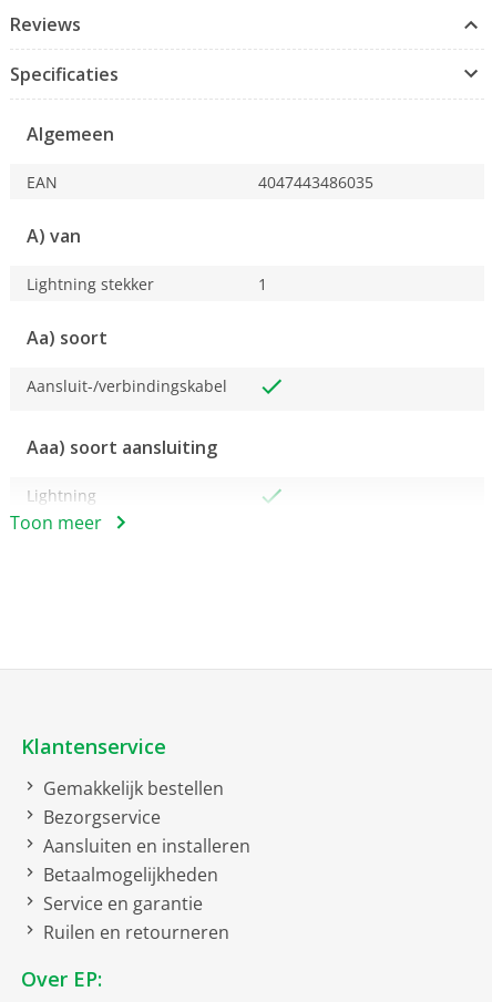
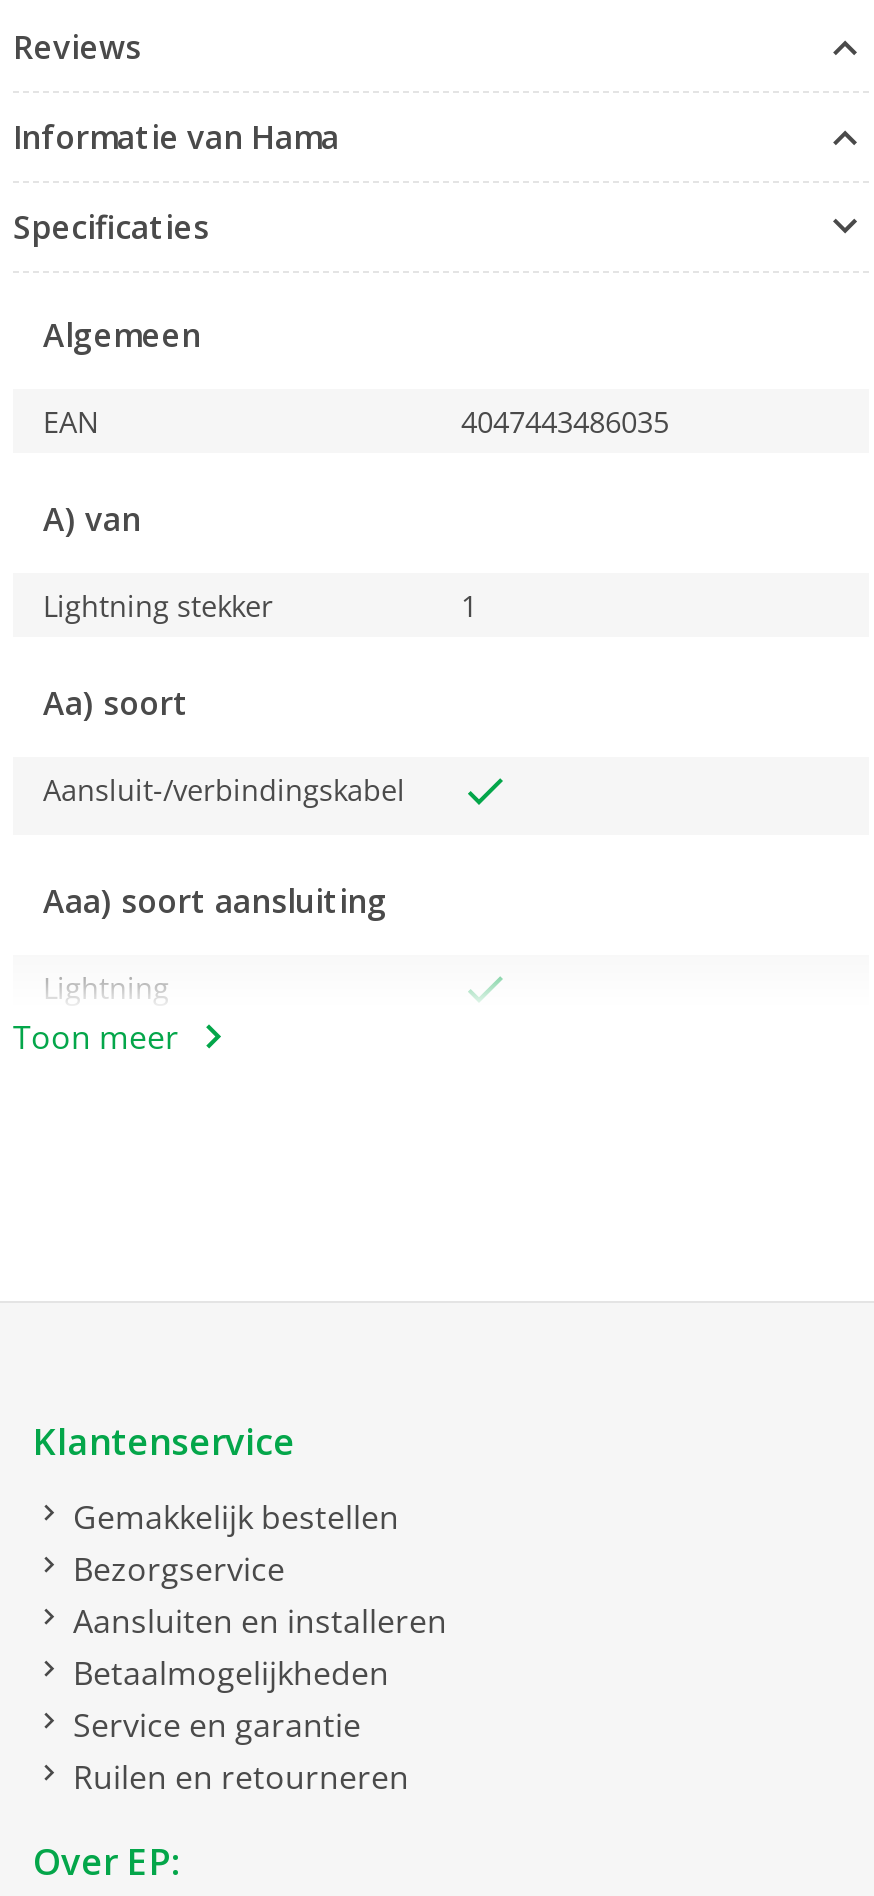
none -> [13,115,339,159] Informatie van Hama

